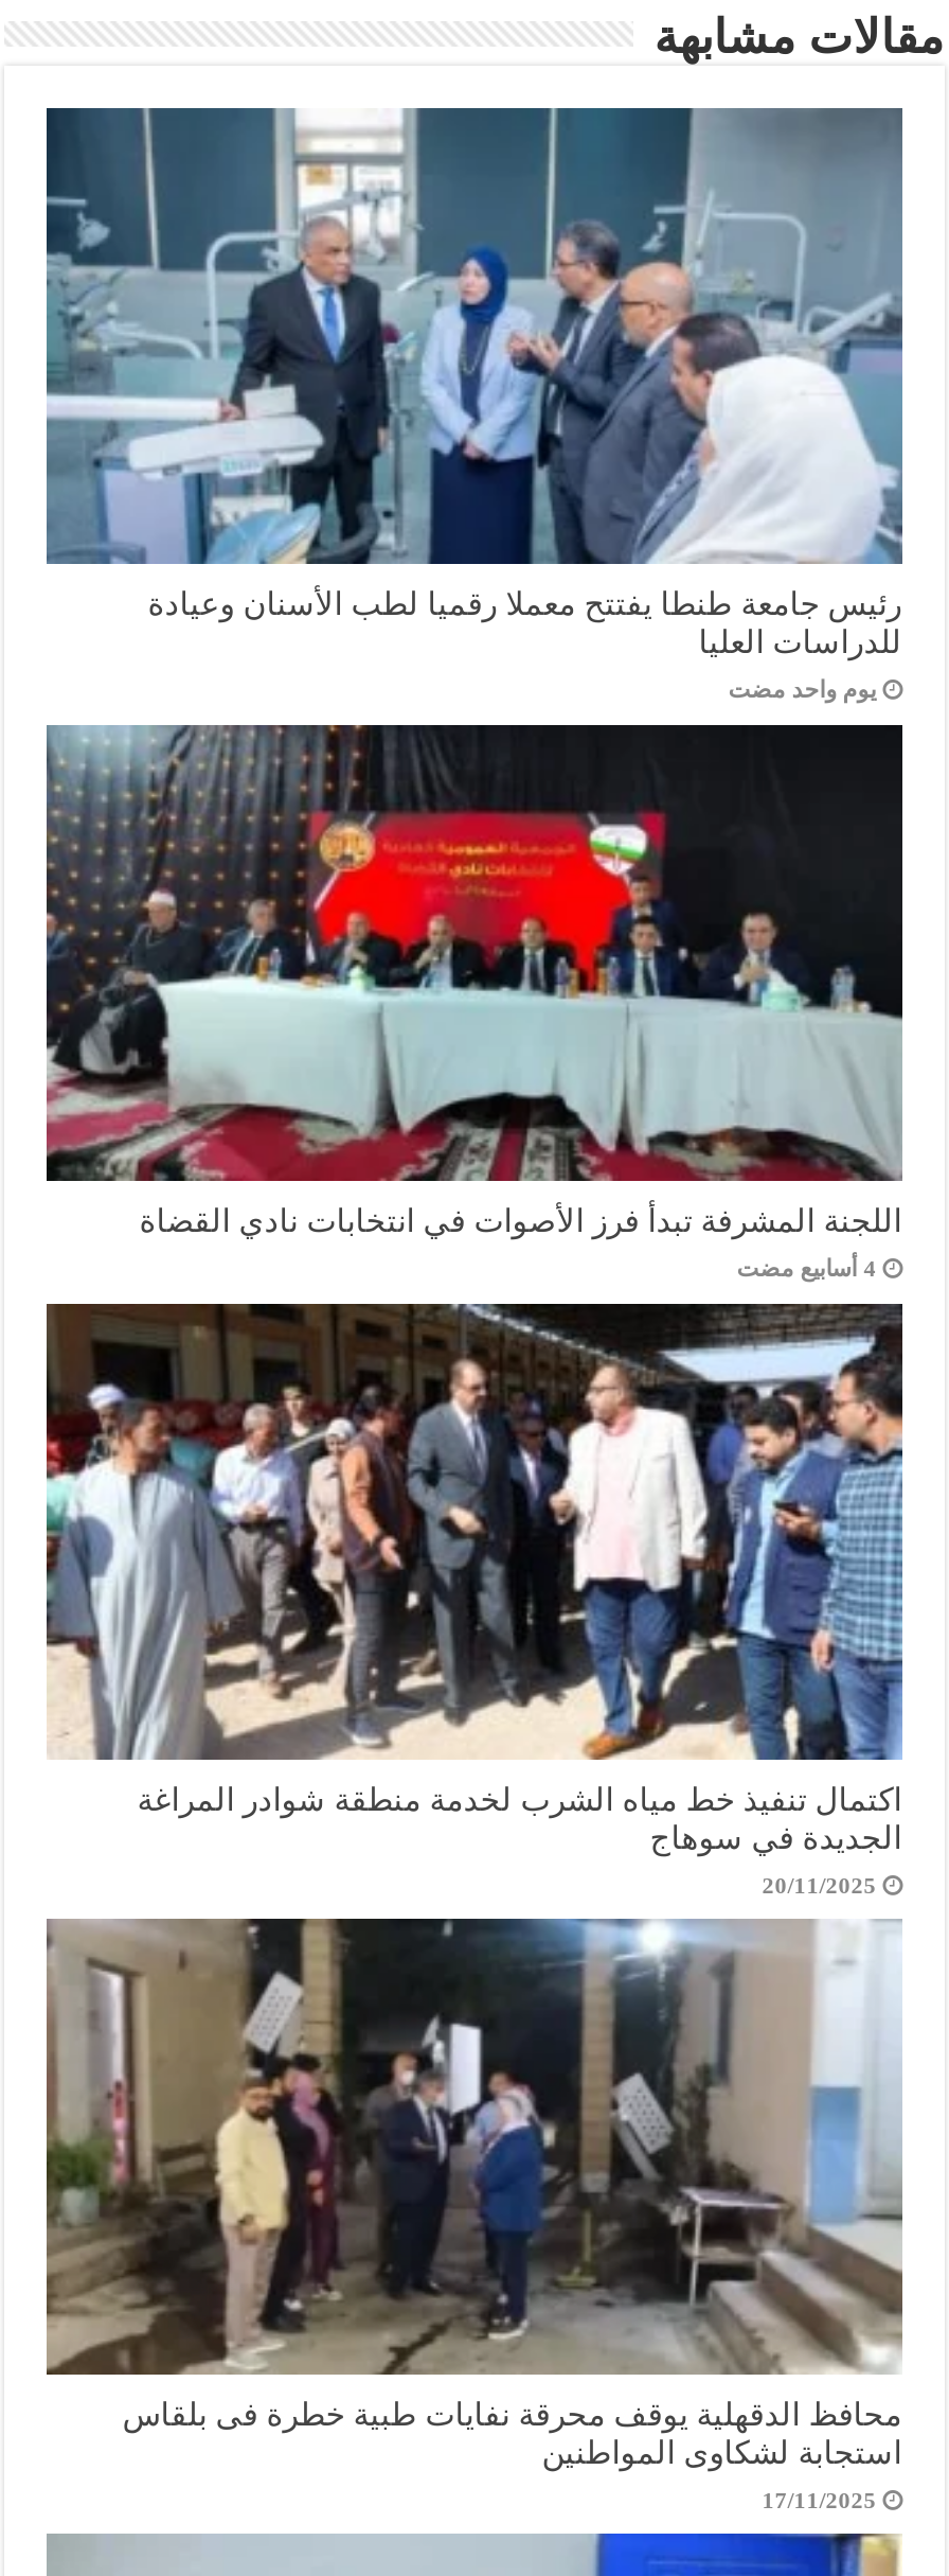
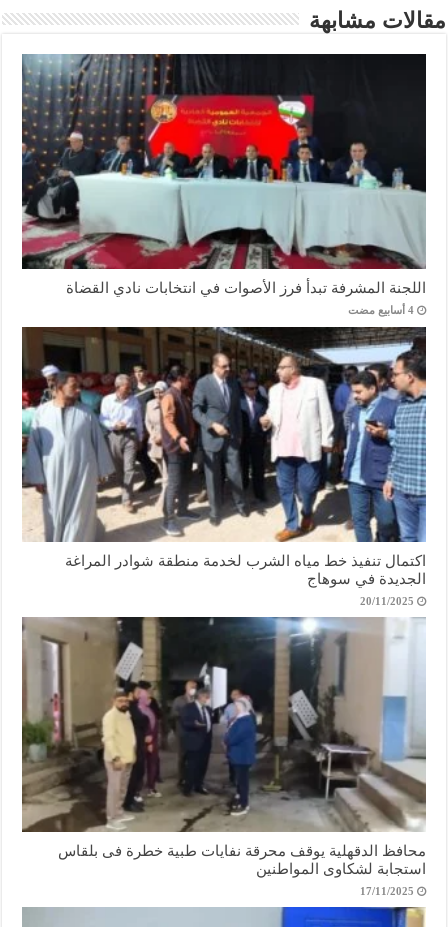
[44,106,905,702] [image] | رئيس جامعة طنطا يفتتح معملا رقميا لطب الأسنان وعيادة | للدراسات العليا | يوم واحد مضت -> none

